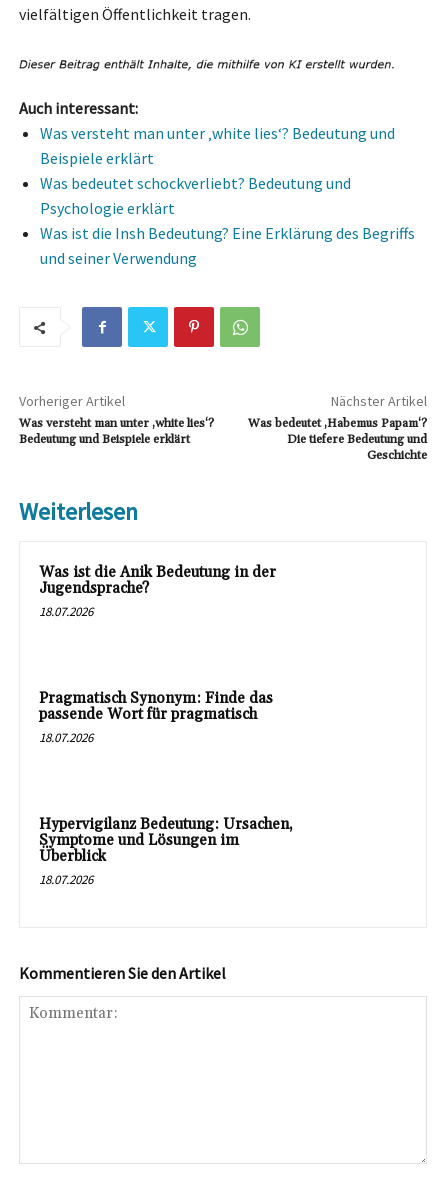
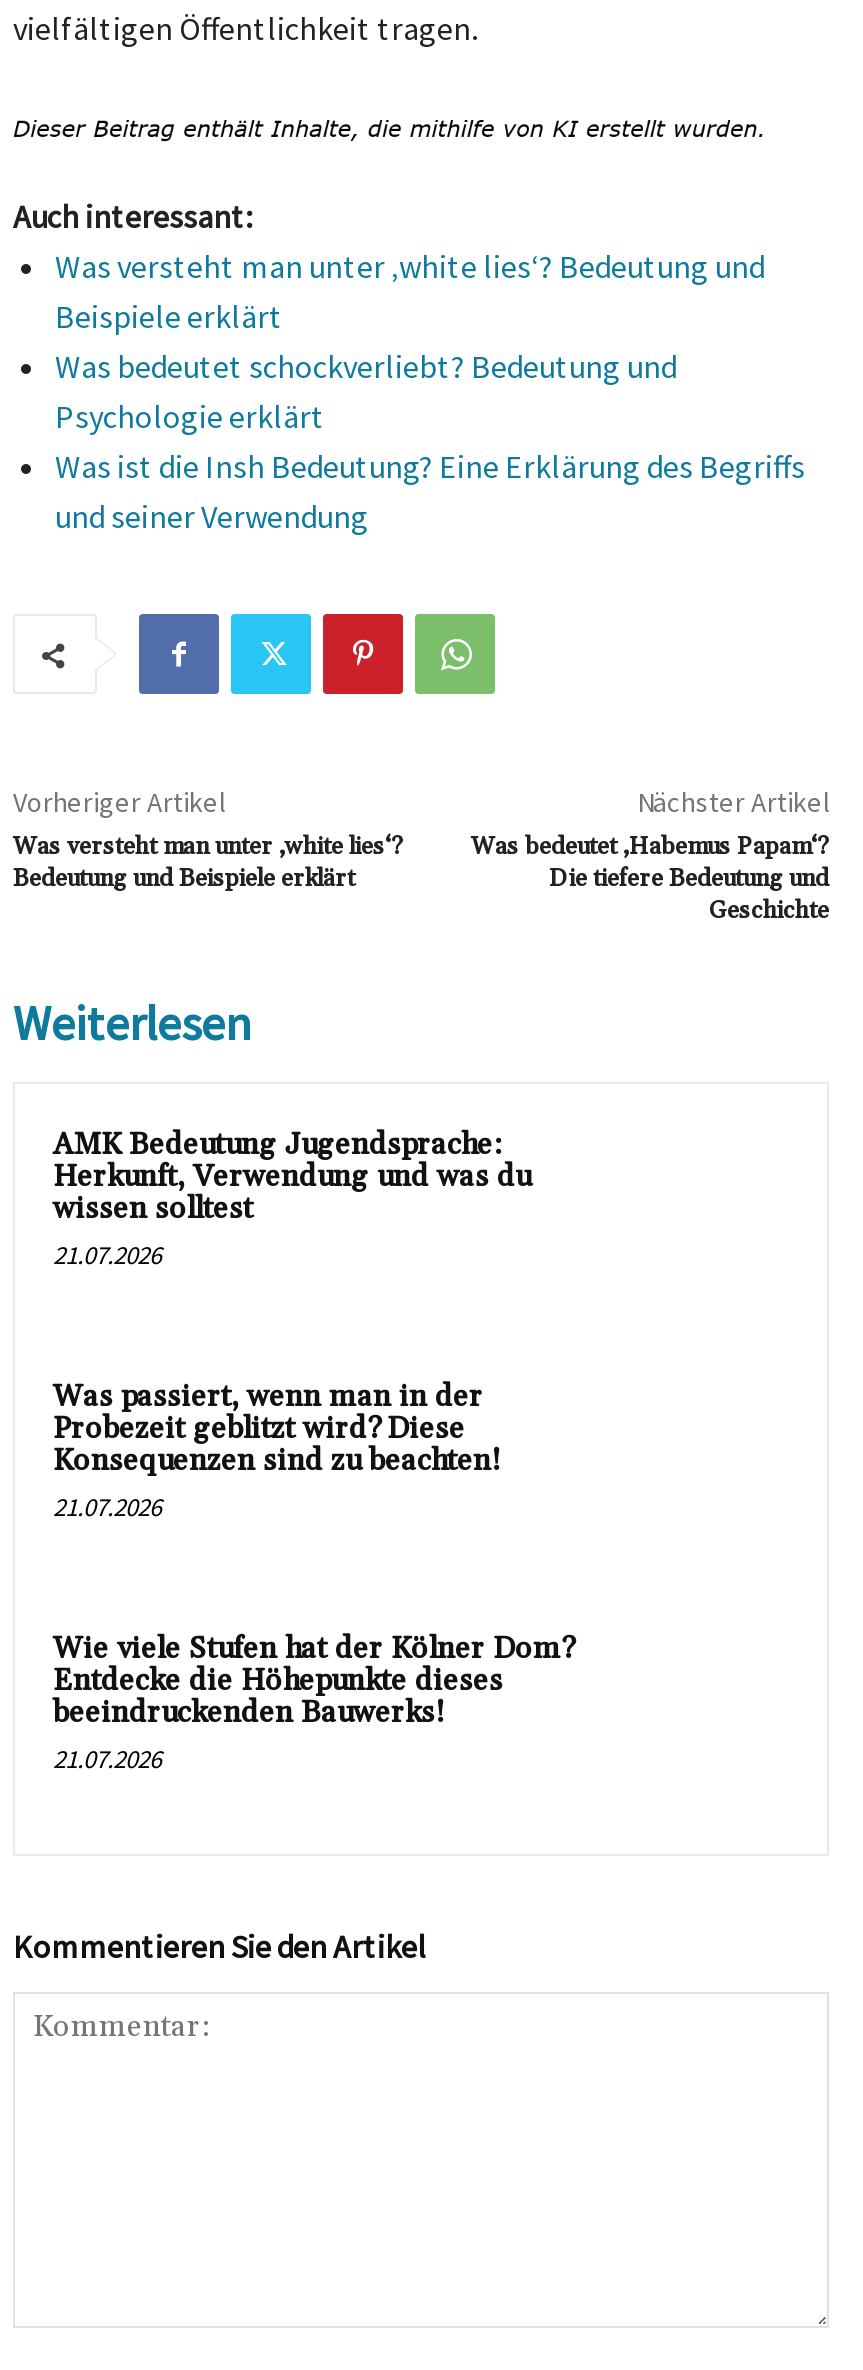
[39,563,276,620] Was ist die Anik Bedeutung in der | Jugendsprache? | 18.07.2026 -> [53,1126,531,1272] AMK Bedeutung Jugendsprache: | Herkunft, Verwendung und was du | wissen solltest | 21.07.2026
[39,689,273,746] Pragmatisch Synonym: Finde das | passende Wort für pragmatisch | 18.07.2026 -> [53,1378,501,1524] Was passiert, wenn man in der | Probezeit geblitzt wird? Diese | Konsequenzen sind zu beachten! | 21.07.2026
[39,814,293,887] Hypervigilanz Bedeutung: Ursachen, | Symptome und Lösungen im | Überblick | 18.07.2026 -> [53,1629,573,1775] Wie viele Stufen hat der Kölner Dom? | Entdecke die Höhepunkte dieses | beeindruckenden Bauwerks! | 21.07.2026

